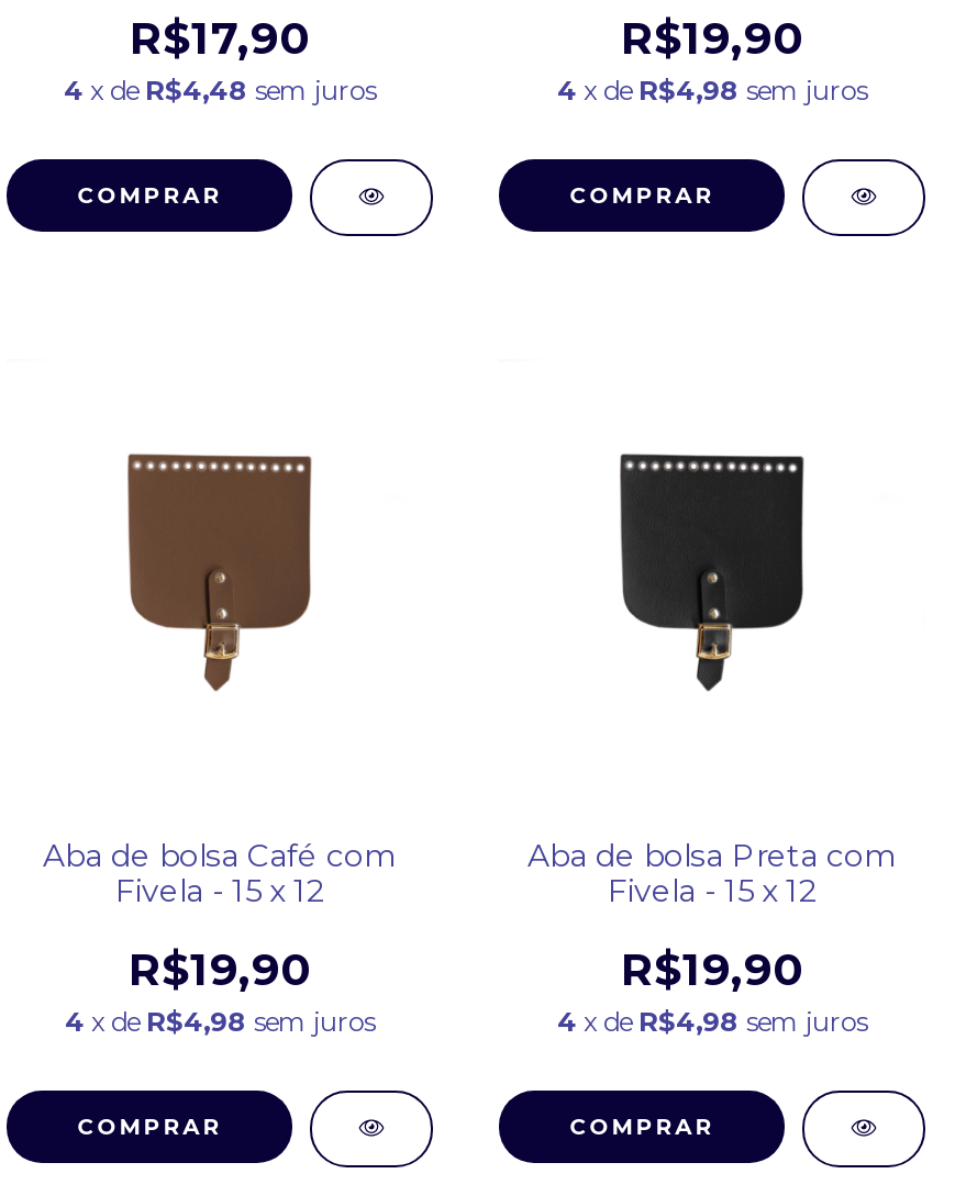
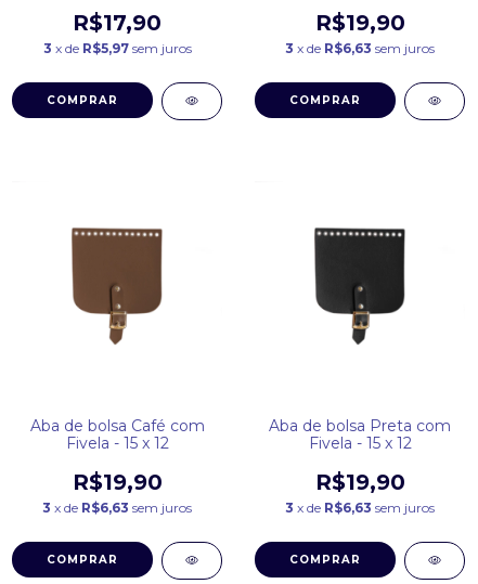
[64,74,376,107] 4 x de R$4,48 sem juros -> [43,40,191,56] 3 x de R$5,97 sem juros
[557,74,867,107] 4 x de R$4,98 sem juros -> [285,40,435,56] 3 x de R$6,63 sem juros
[65,1005,375,1038] 4 x de R$4,98 sem juros -> [42,499,192,516] 3 x de R$6,63 sem juros
[557,1005,867,1038] 4 x de R$4,98 sem juros -> [285,499,435,516] 3 x de R$6,63 sem juros

